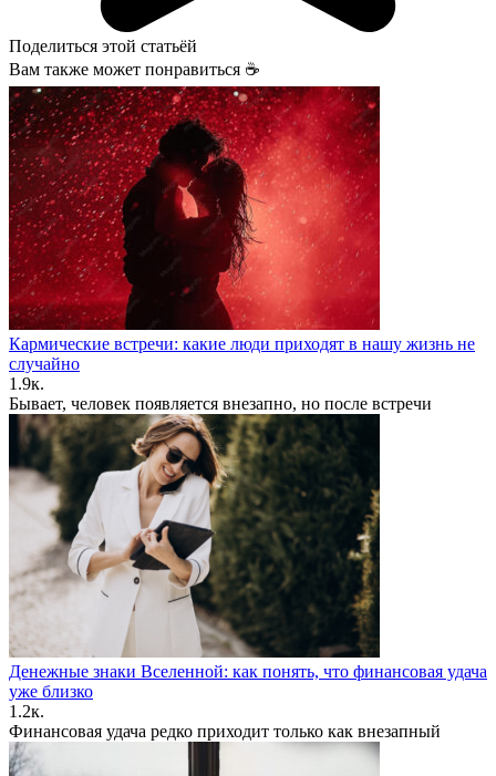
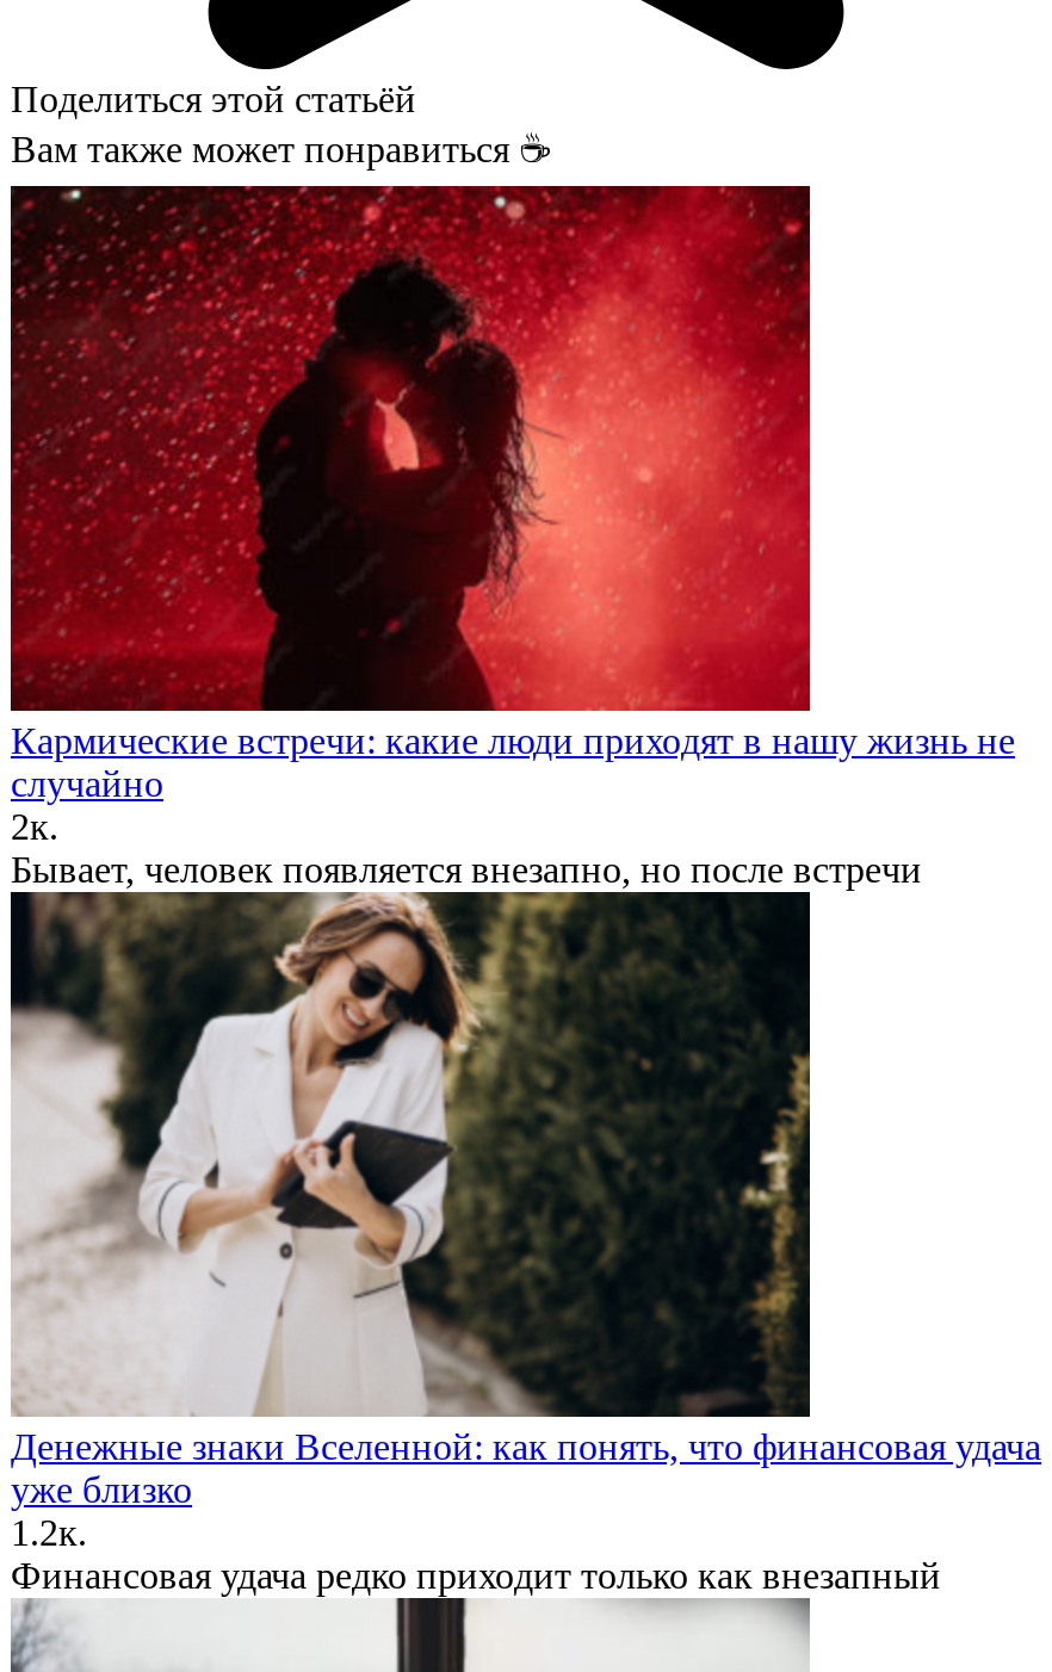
[9,374,44,393] 1.9к. -> [11,807,58,847] 2к.

